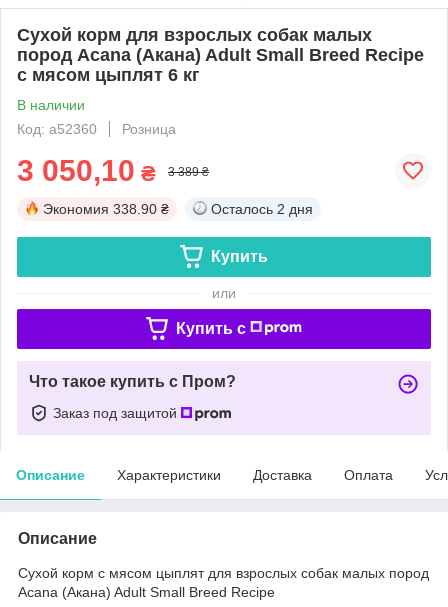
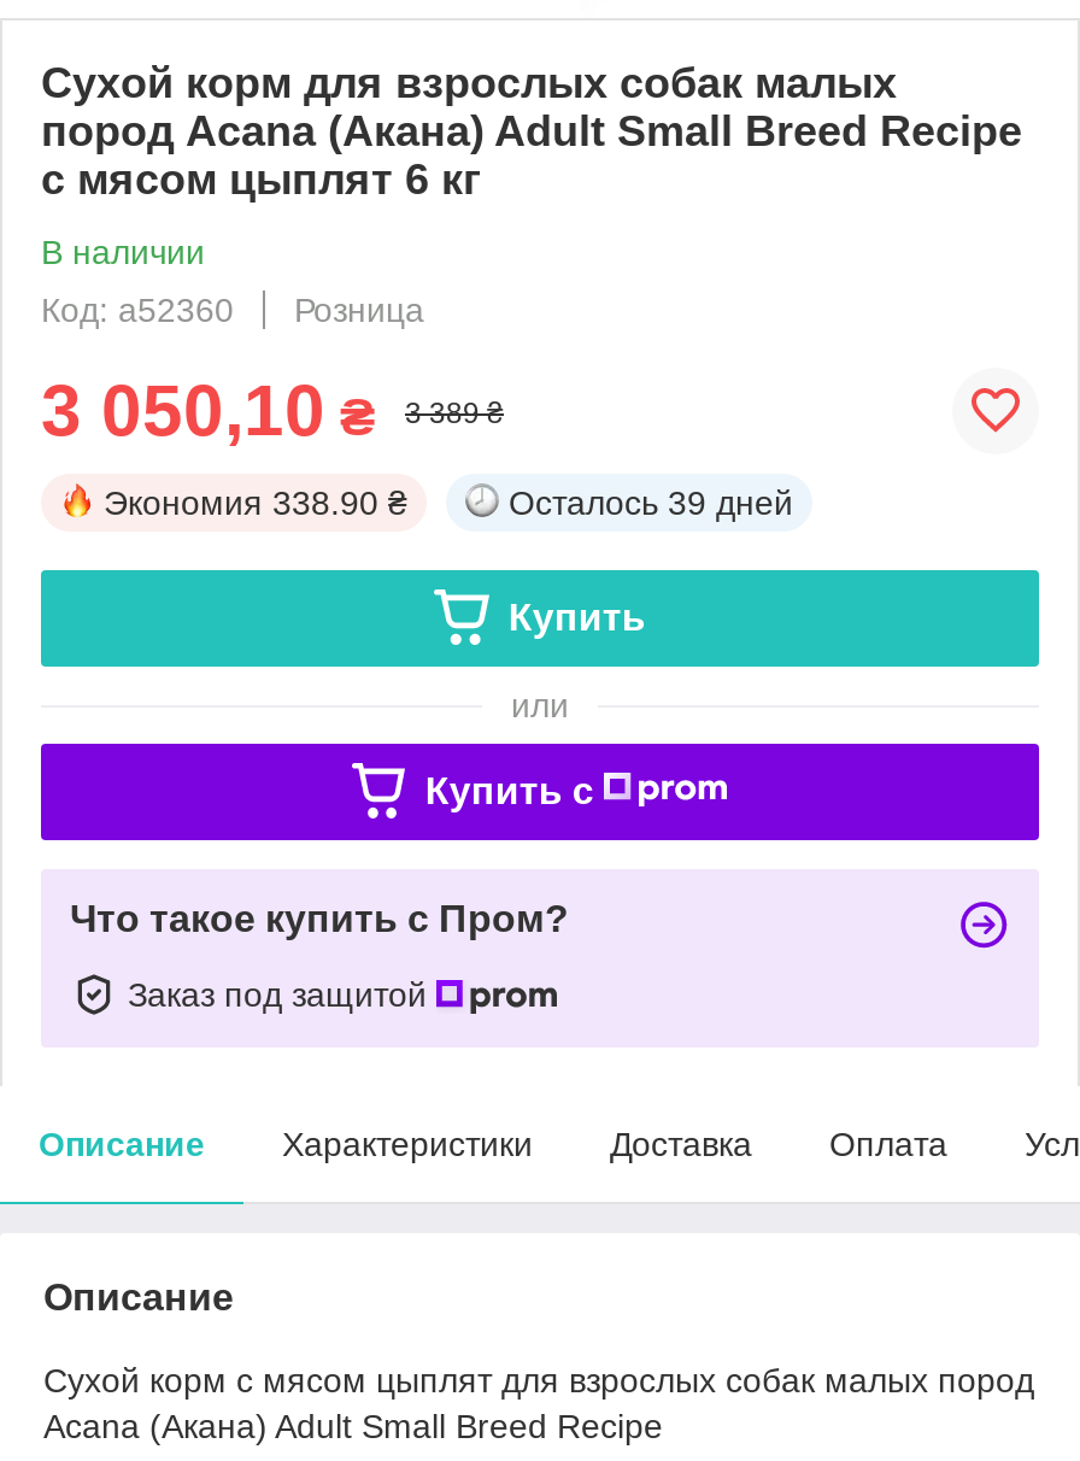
[211,201,313,217] Осталось 2 дня -> [509,483,793,521] Осталось 39 дней

